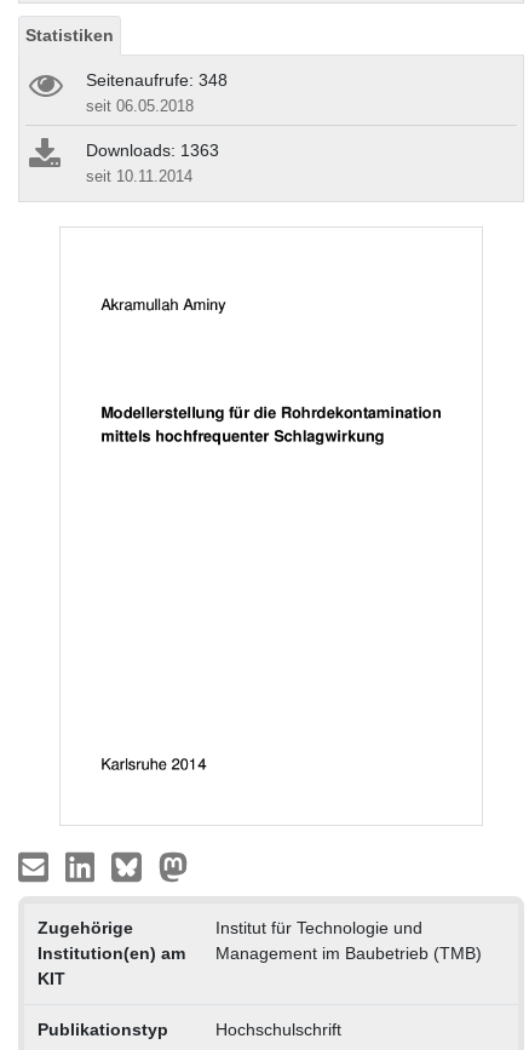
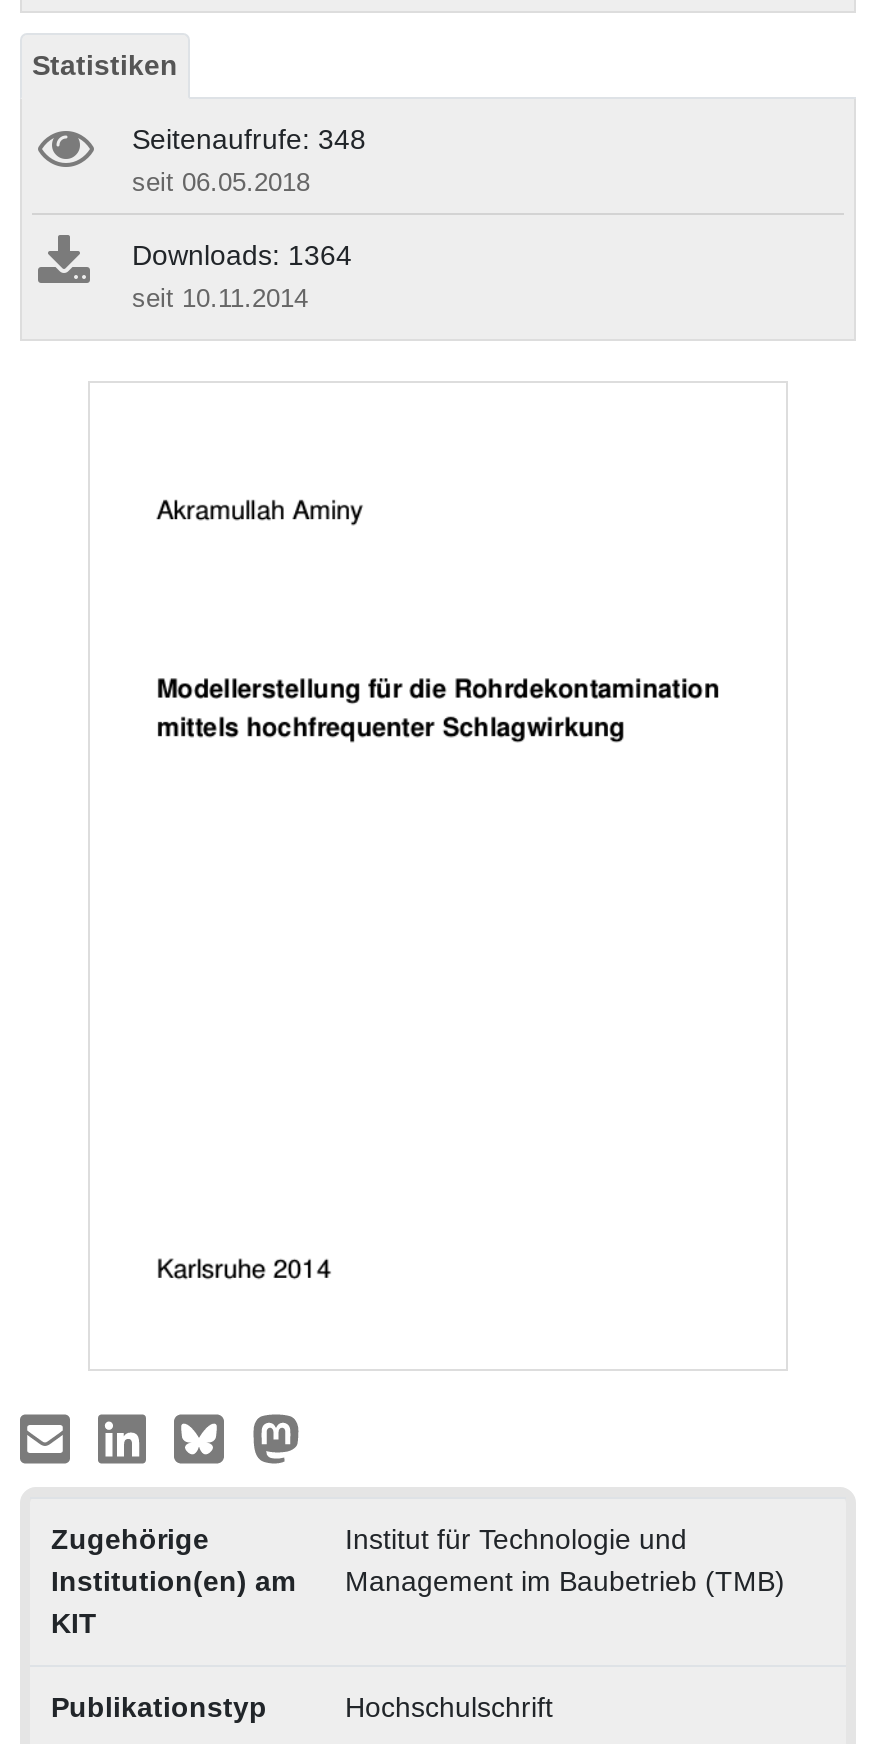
[86,141,219,160] Downloads: 1363 -> [132,240,352,272] Downloads: 1364

